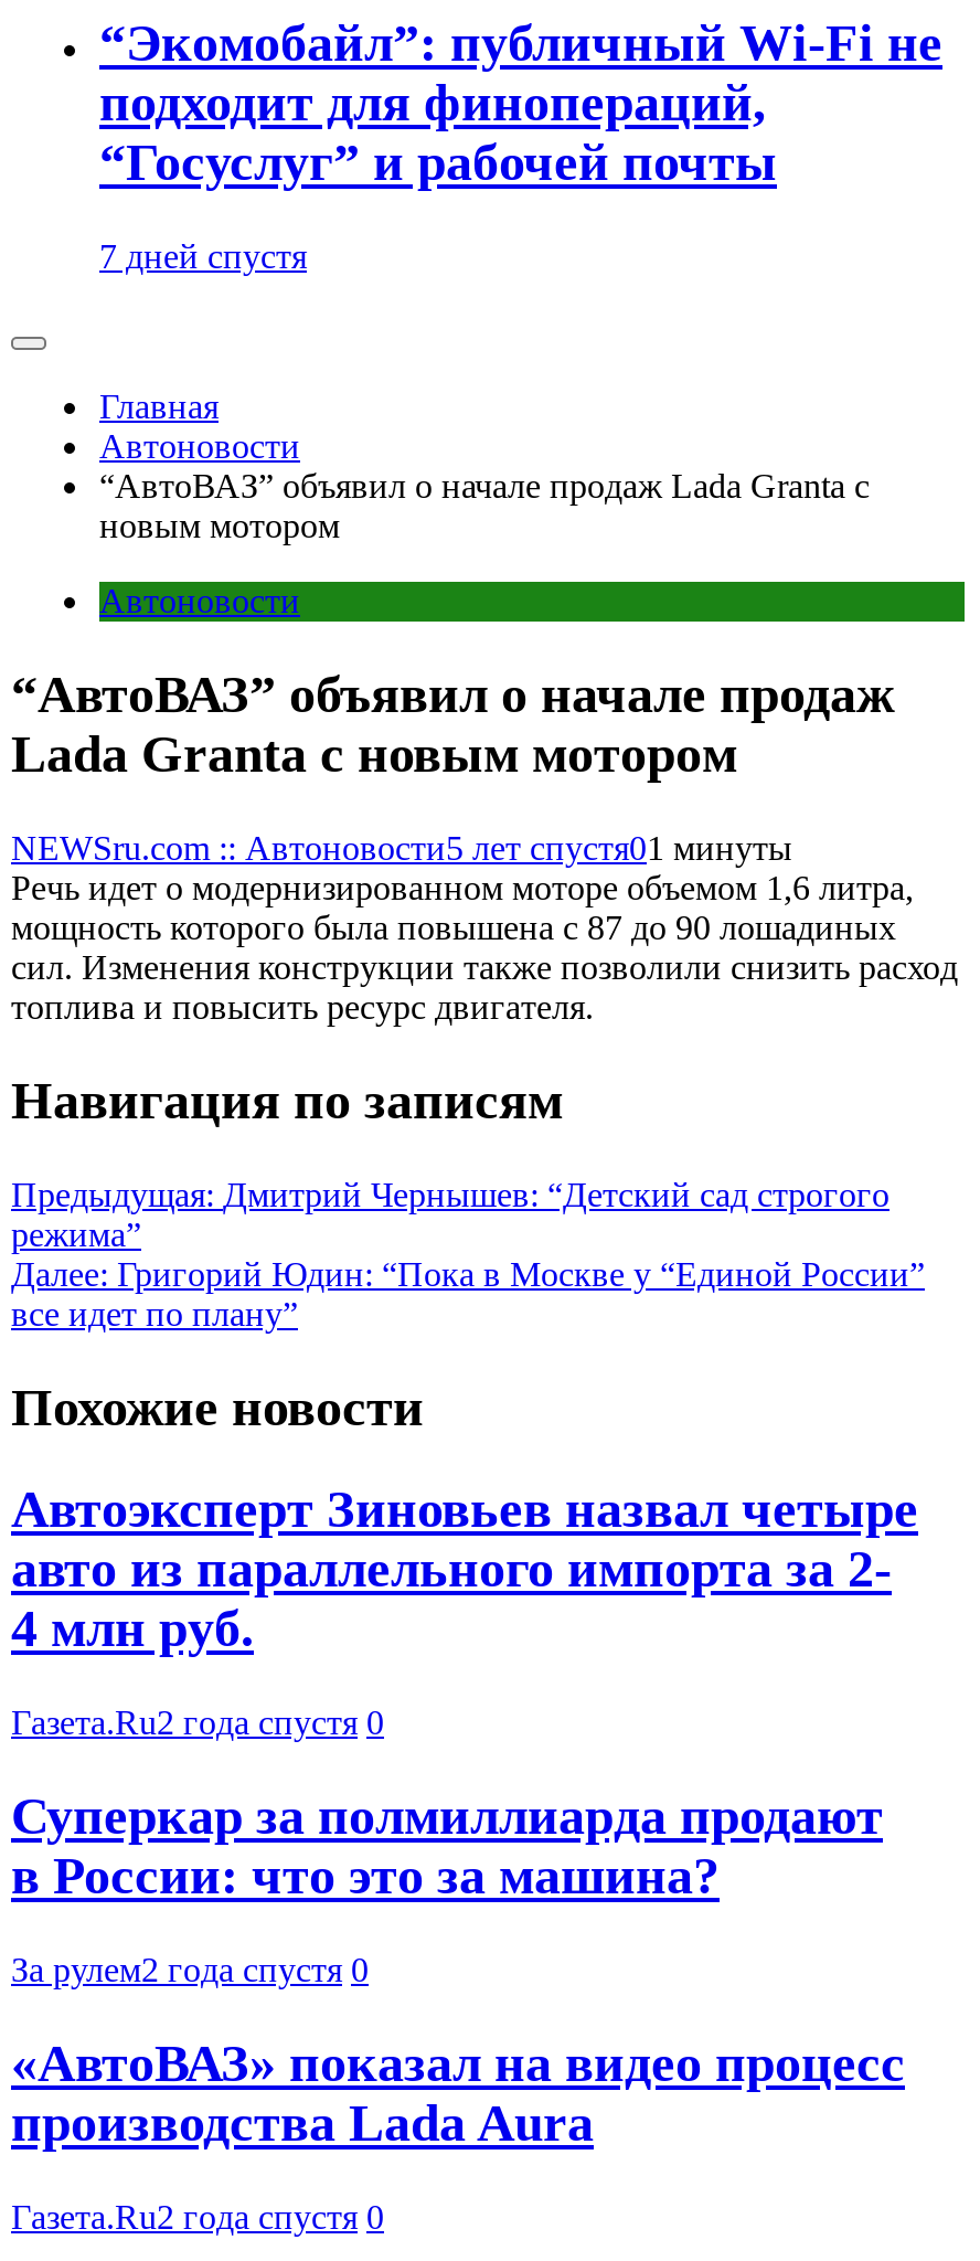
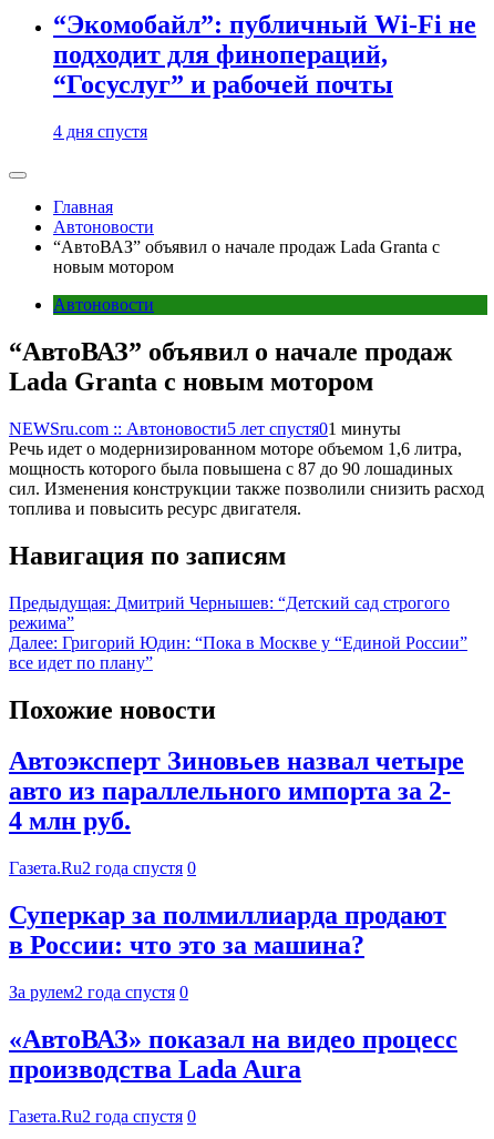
[99,237,307,275] 7 дней спустя -> [53,122,147,141] 4 дня спустя

